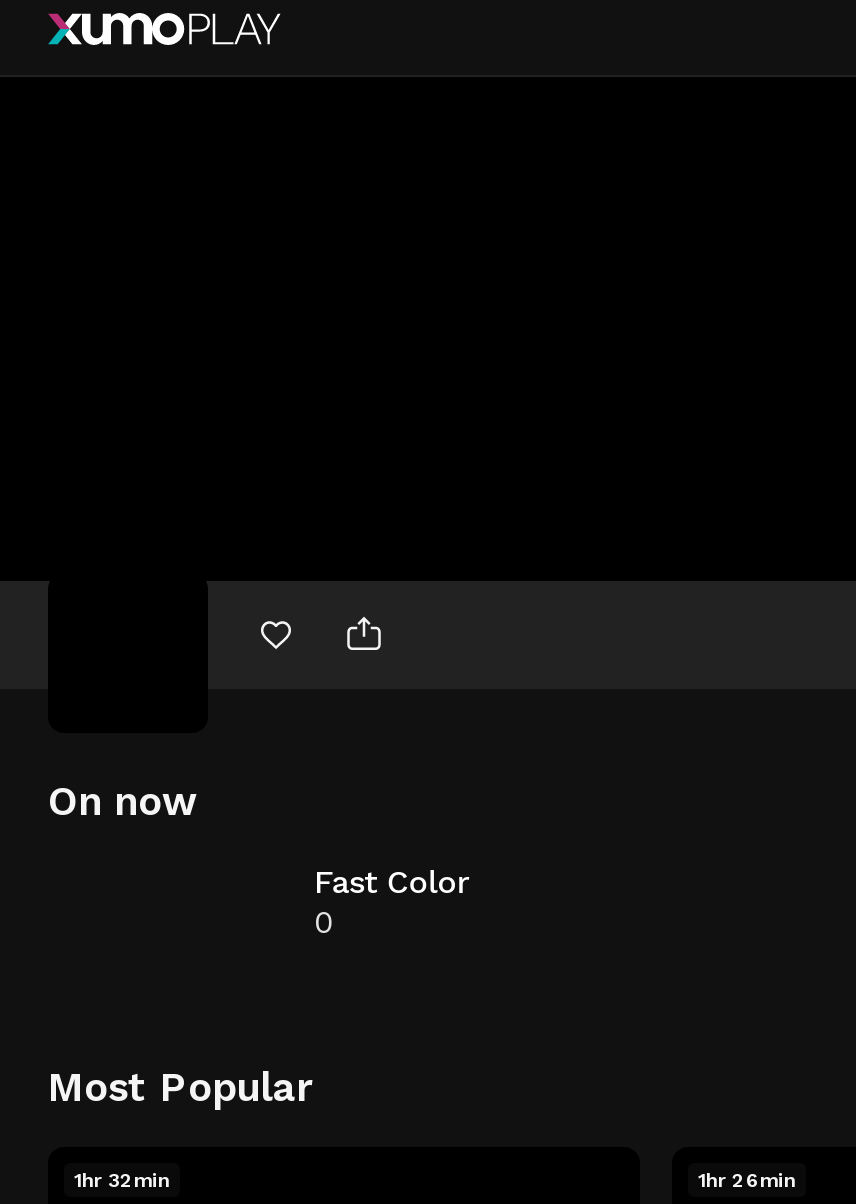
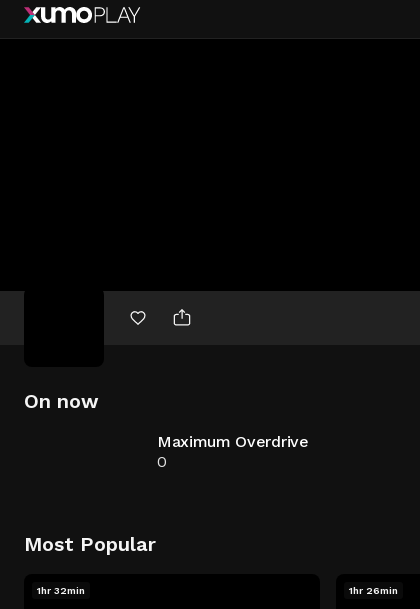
[314,863,468,901] Fast Color -> [157,432,309,451] Maximum Overdrive

